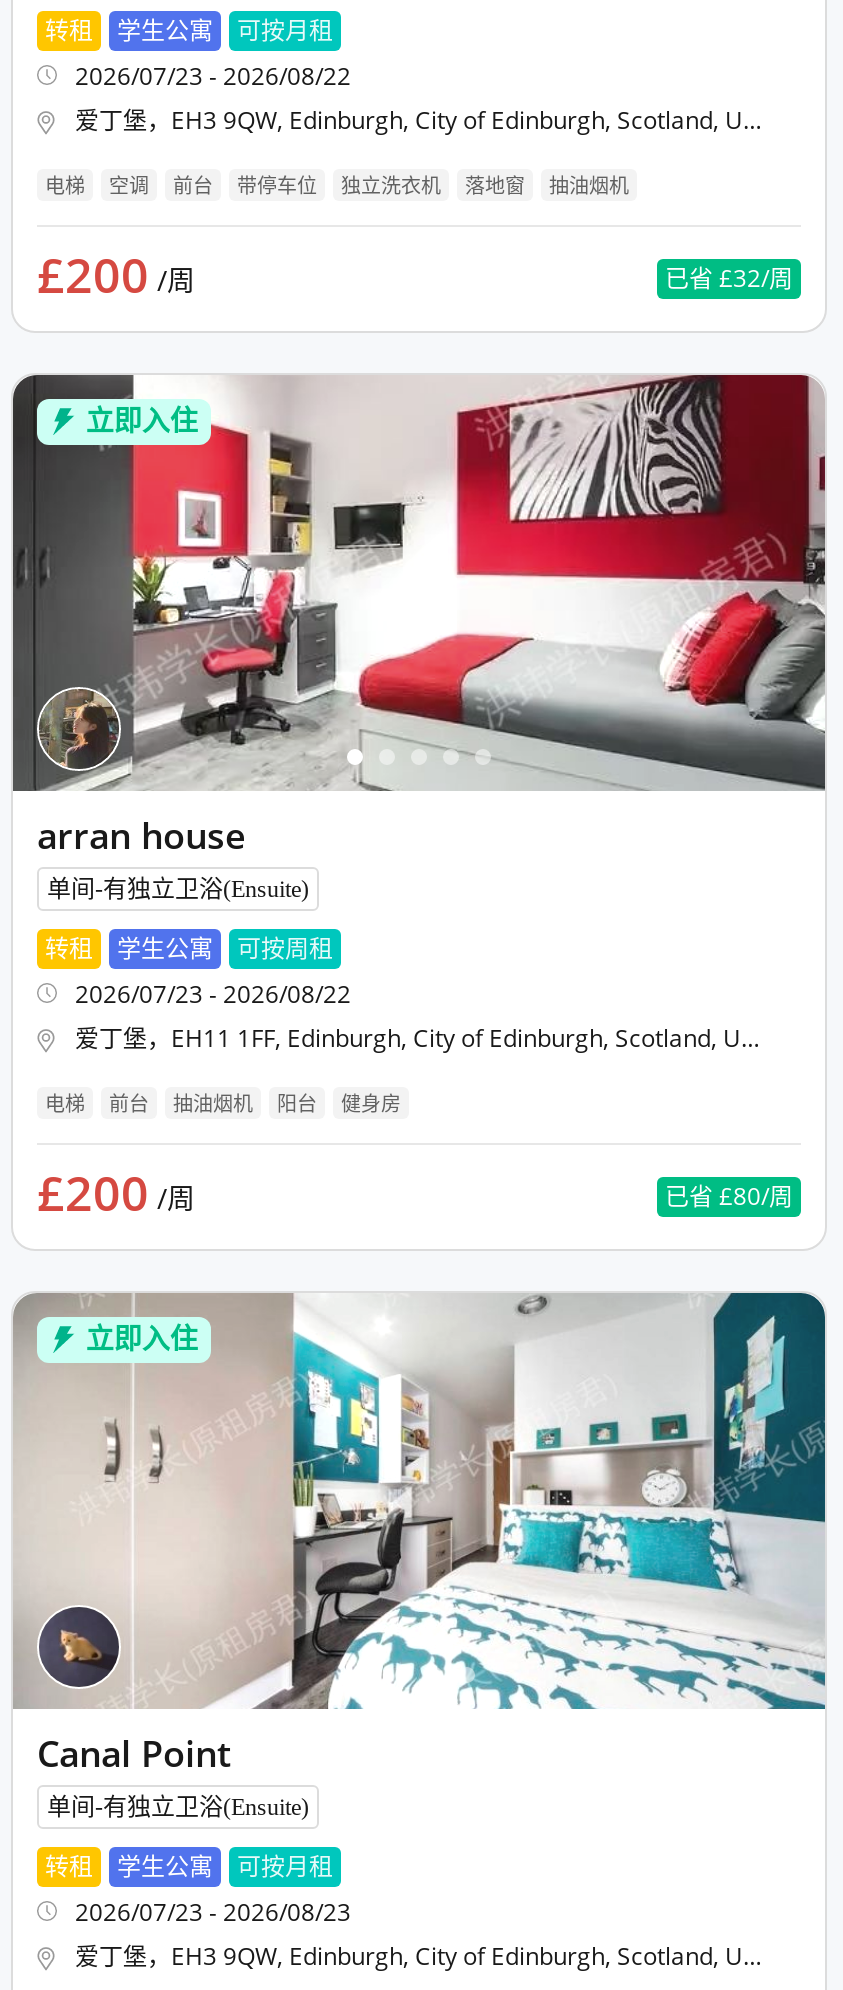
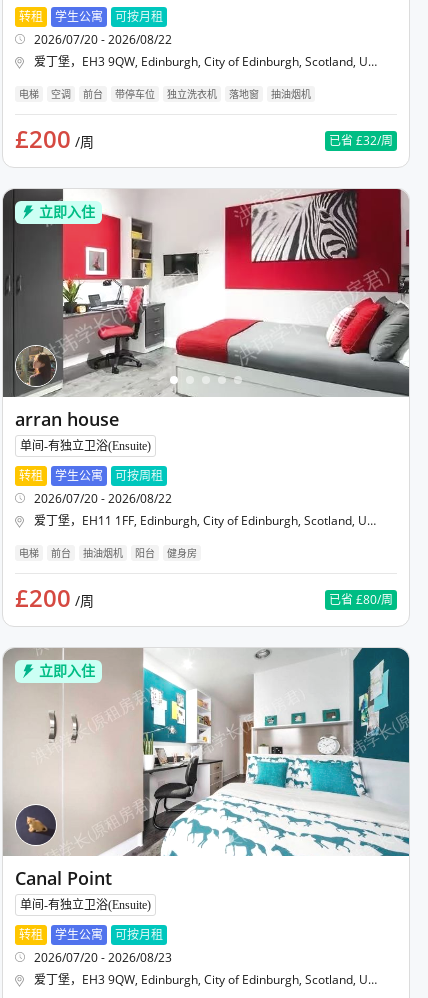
[75,59,351,93] 2026/07/23 - 2026/08/22 -> [34,31,172,48] 2026/07/20 - 2026/08/22
[75,977,351,1011] 2026/07/23 - 2026/08/22 -> [34,490,172,507] 2026/07/20 - 2026/08/22
[75,1895,351,1929] 2026/07/23 - 2026/08/23 -> [34,949,172,966] 2026/07/20 - 2026/08/23

